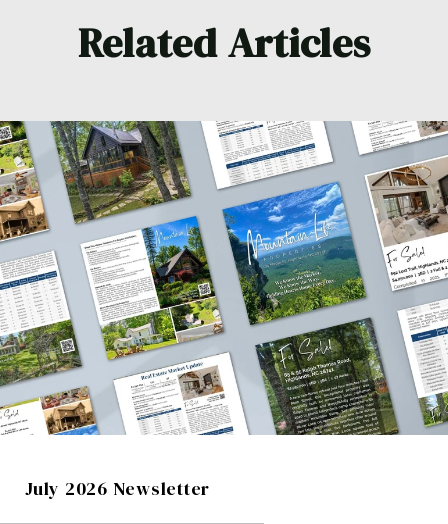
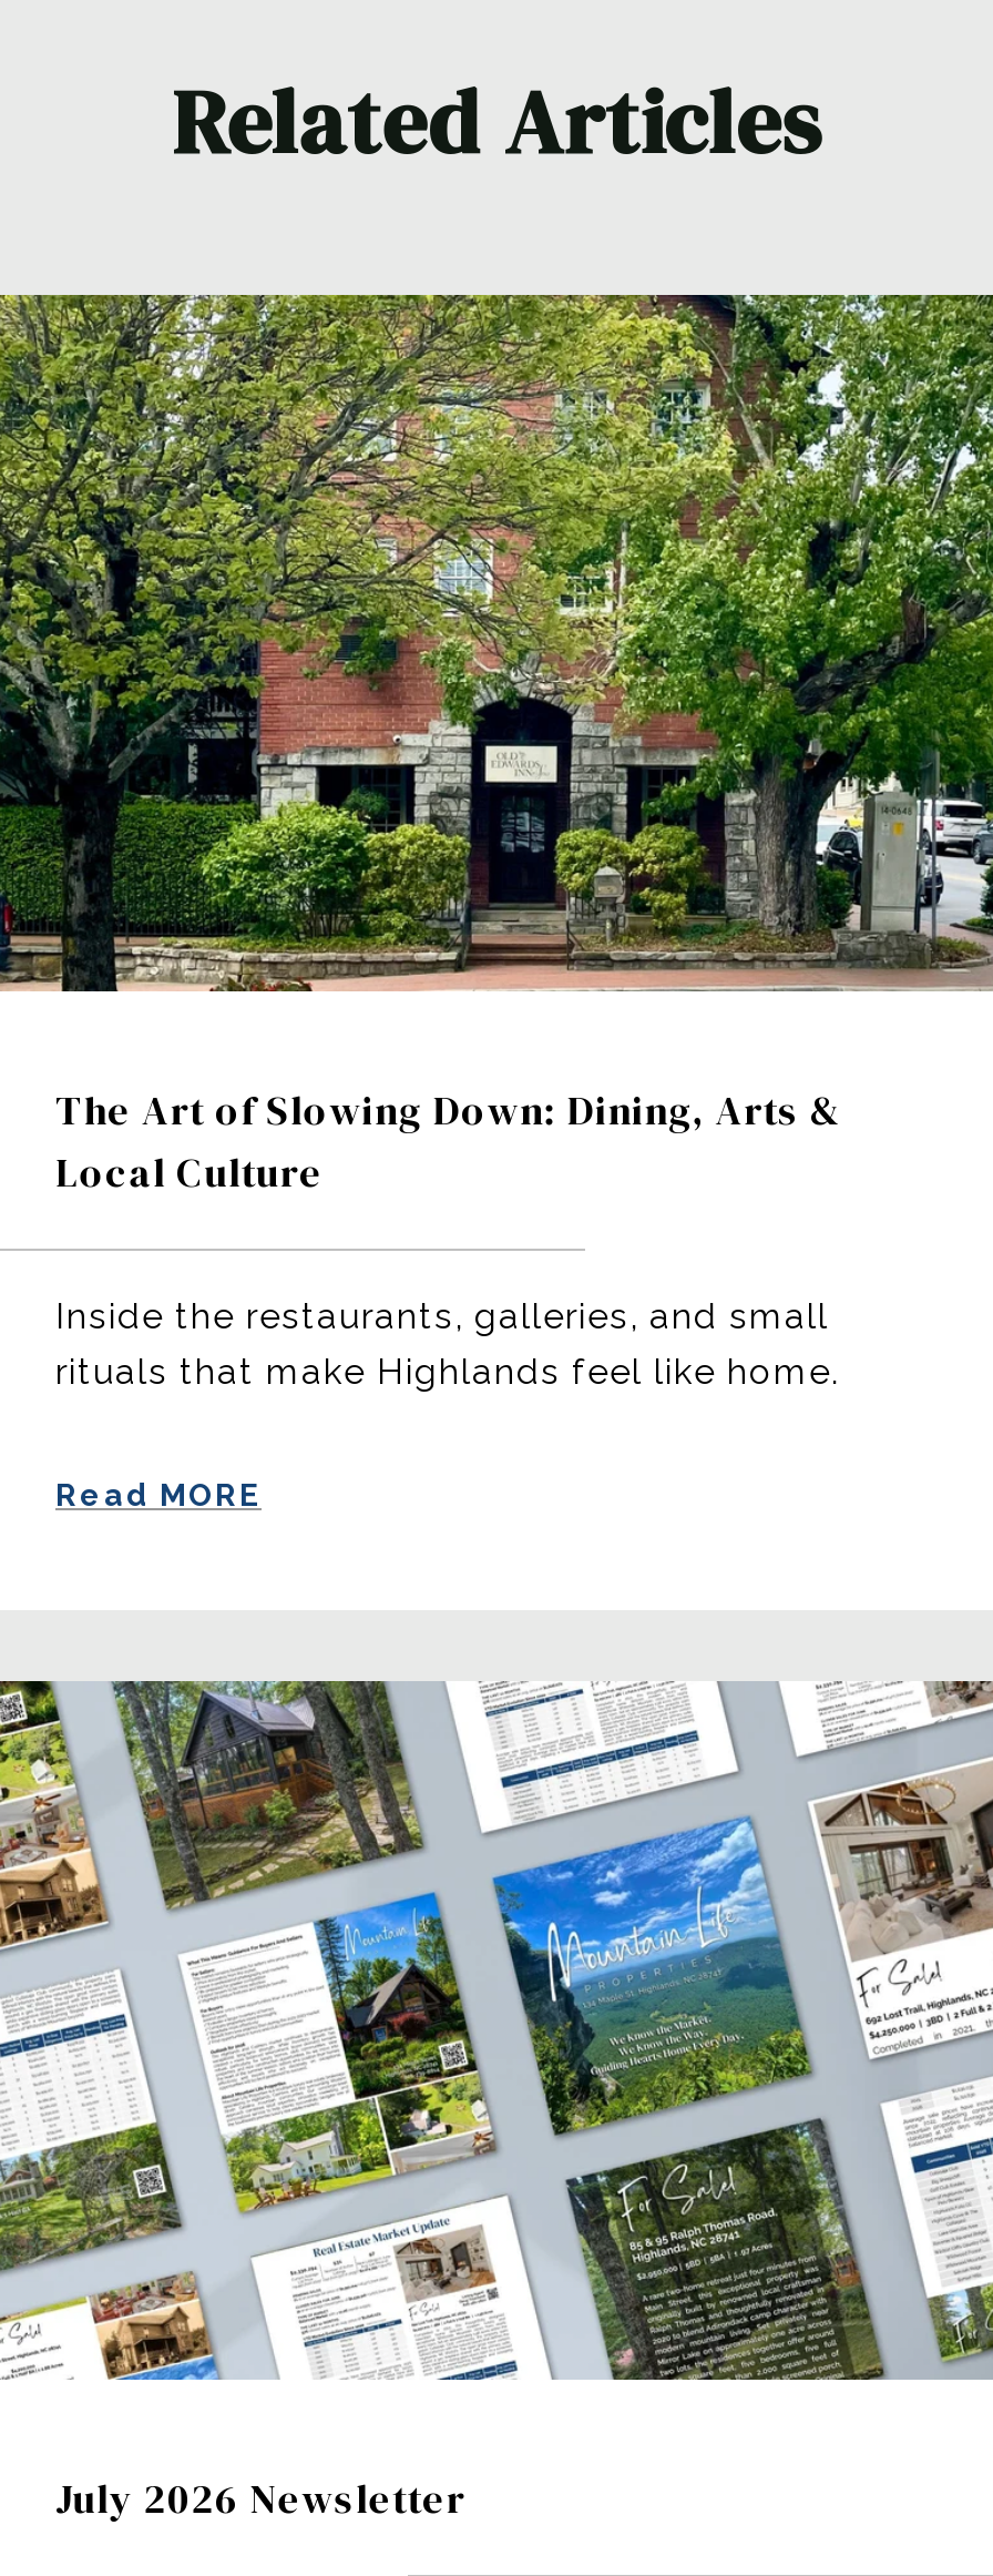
none -> [7,293,986,994] [image]
none -> [55,1083,843,1513] The Art of Slowing Down: Dining, Arts & | Local Culture | Inside the restaurants, galleries, and small | rituals that make Highlands feel like home. | Read MORE

